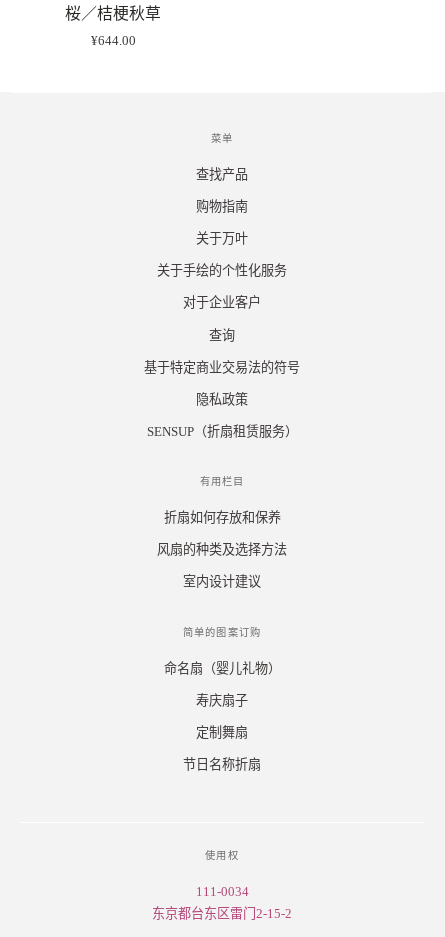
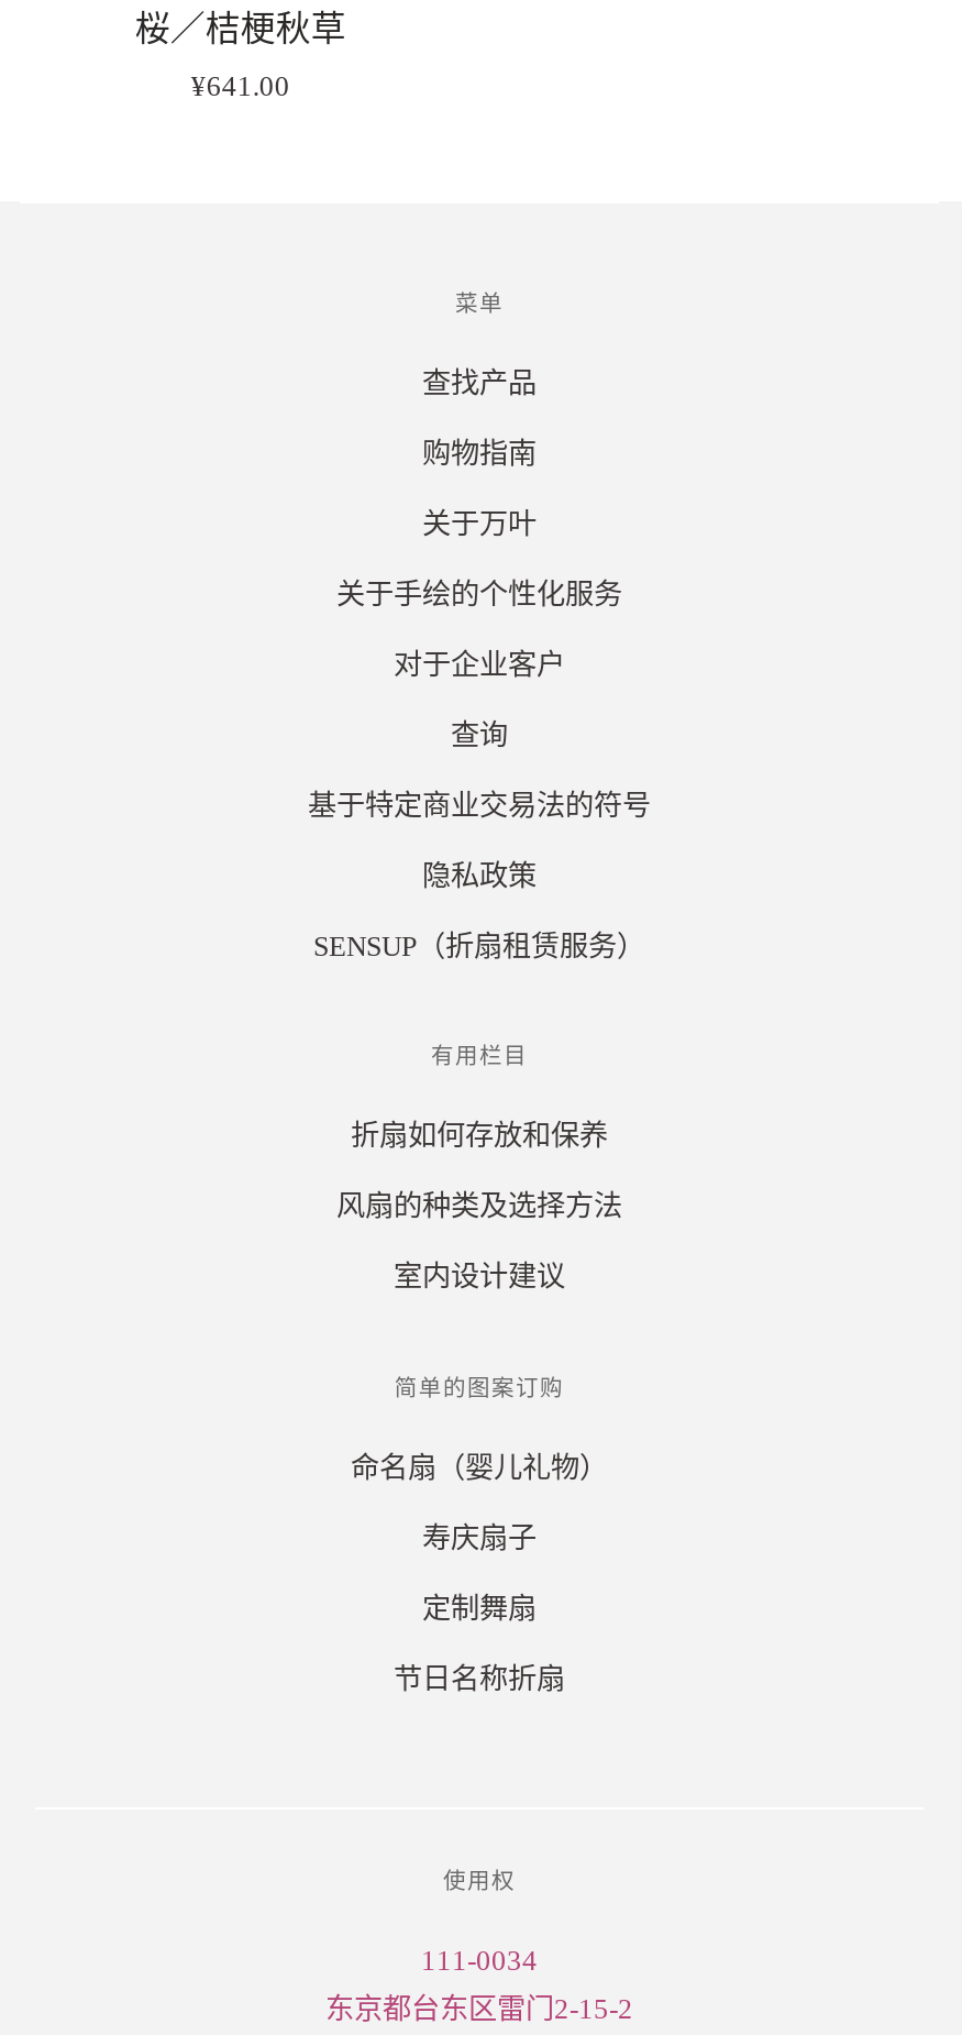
[91,33,136,48] ¥644.00 -> [191,71,290,104] ¥641.00

